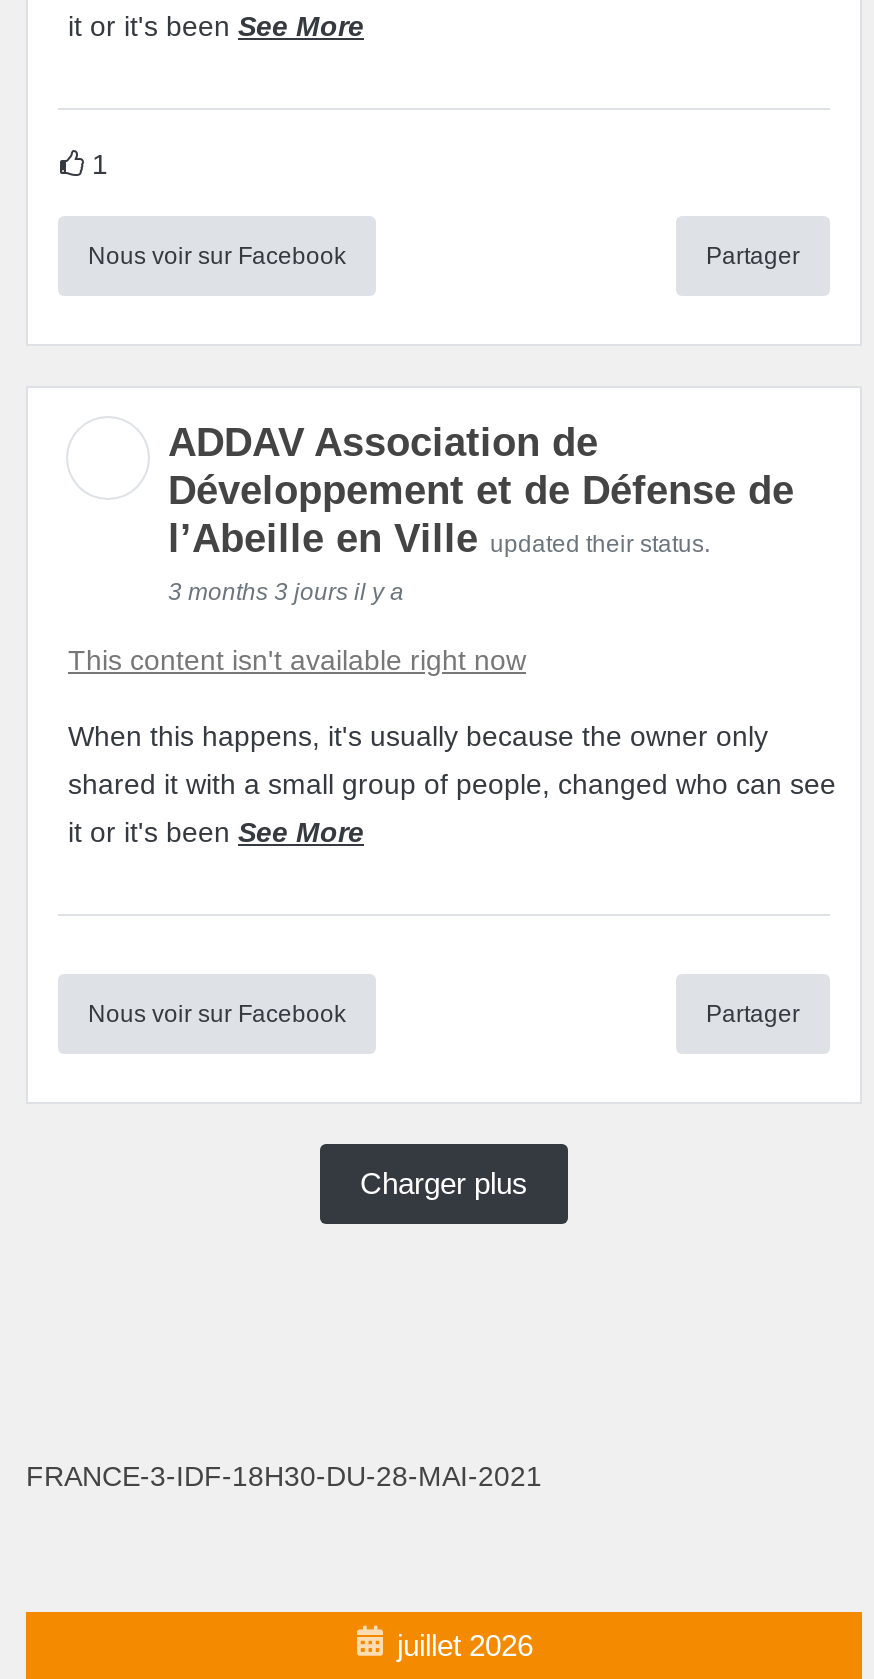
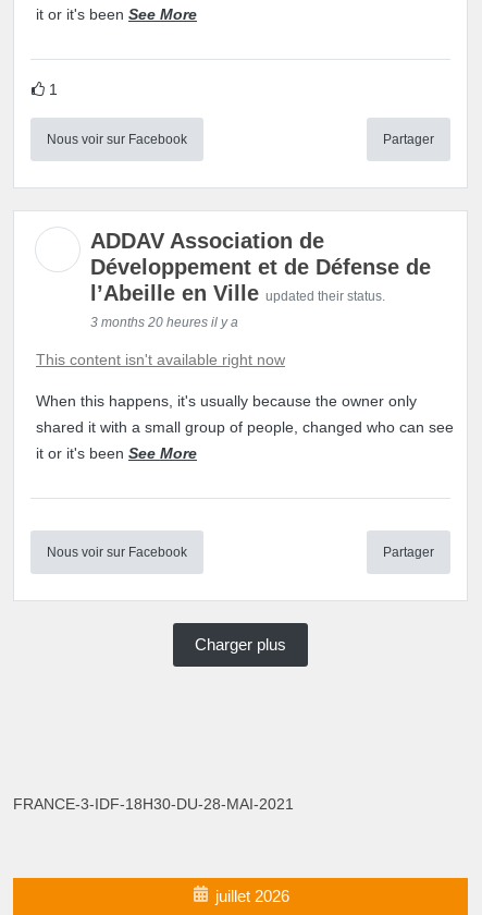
[168,577,404,605] 3 months 3 jours il y a -> [90,314,238,330] 3 months 20 heures il y a

